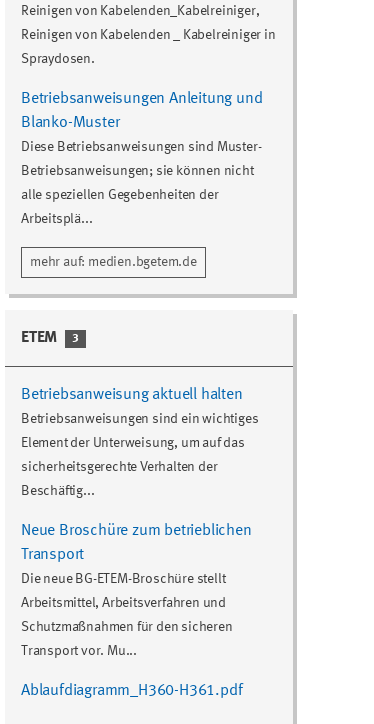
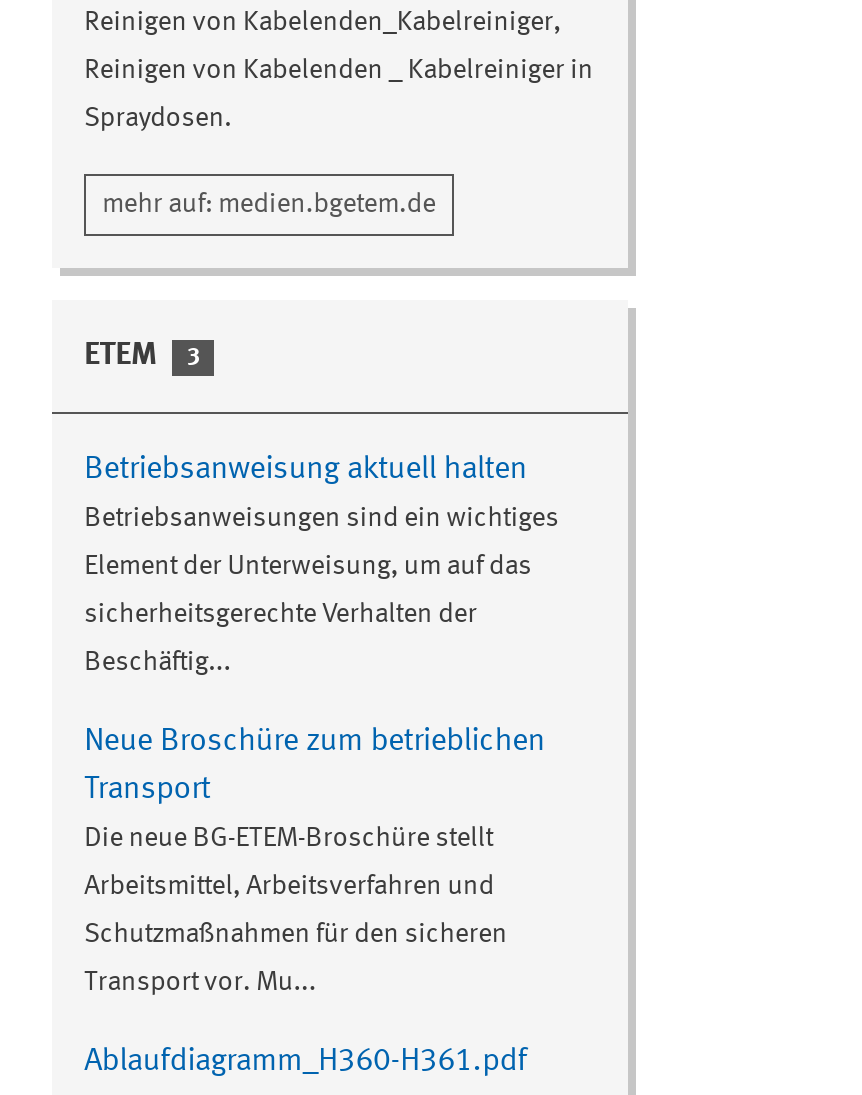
[21,91,262,226] Betriebsanweisungen Anleitung und | Blanko-Muster | Diese Betriebsanweisungen sind Muster- | Betriebsanweisungen; sie können nicht | alle speziellen Gegebenheiten der | Arbeitsplä... -> none

